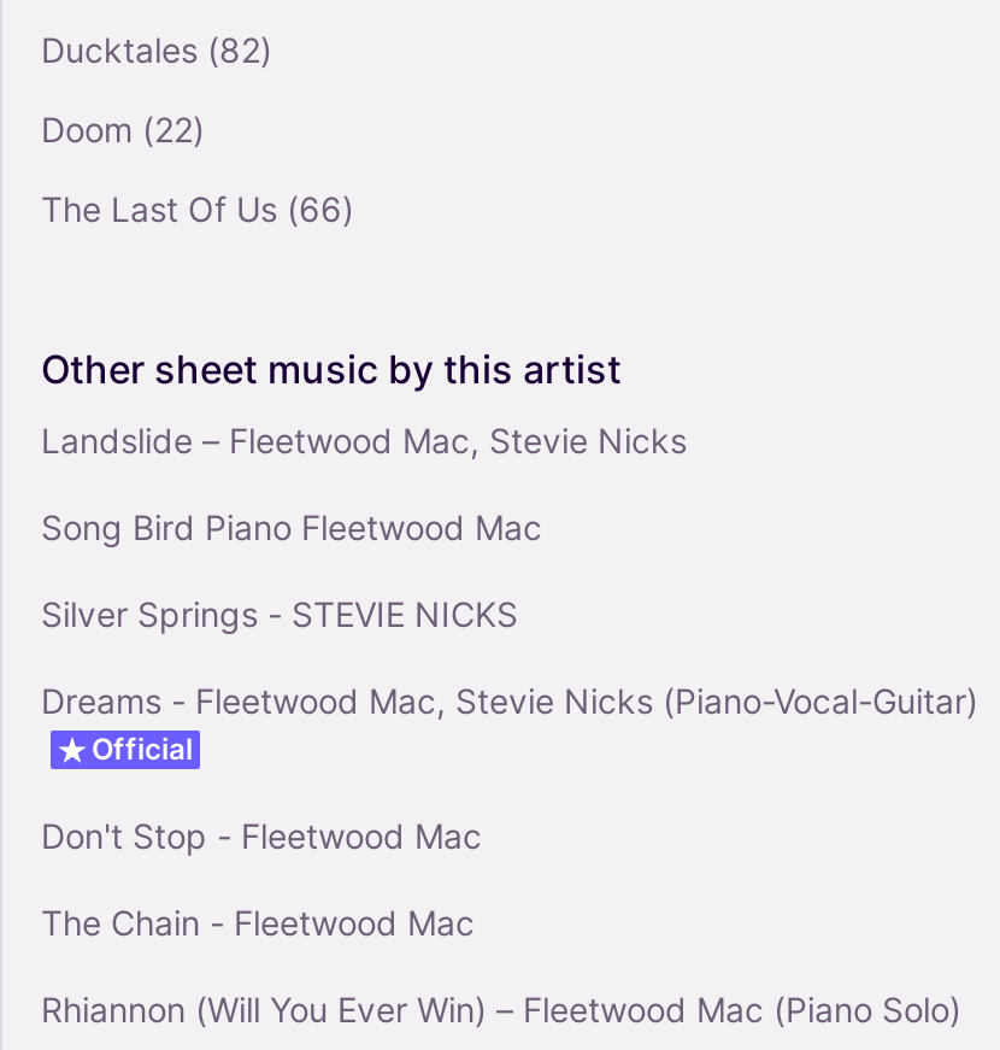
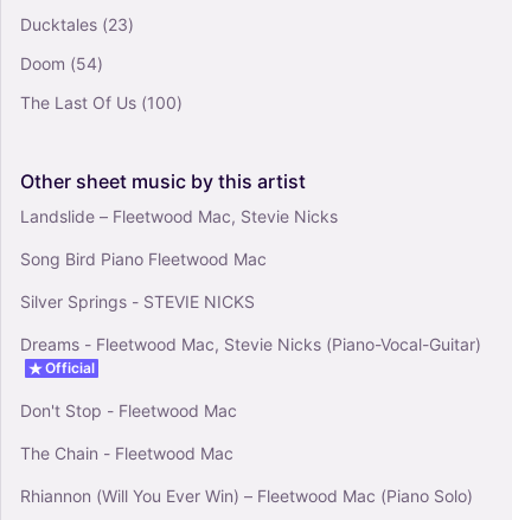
[41,30,272,71] Ducktales (82) -> [20,15,134,35] Ducktales (23)
[41,109,205,150] Doom (22) -> [20,54,103,74] Doom (54)
[41,189,354,230] The Last Of Us (66) -> [20,93,183,113] The Last Of Us (100)

